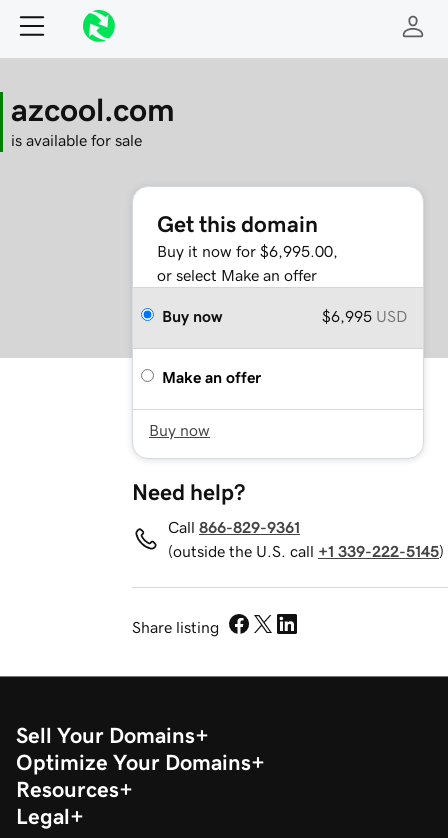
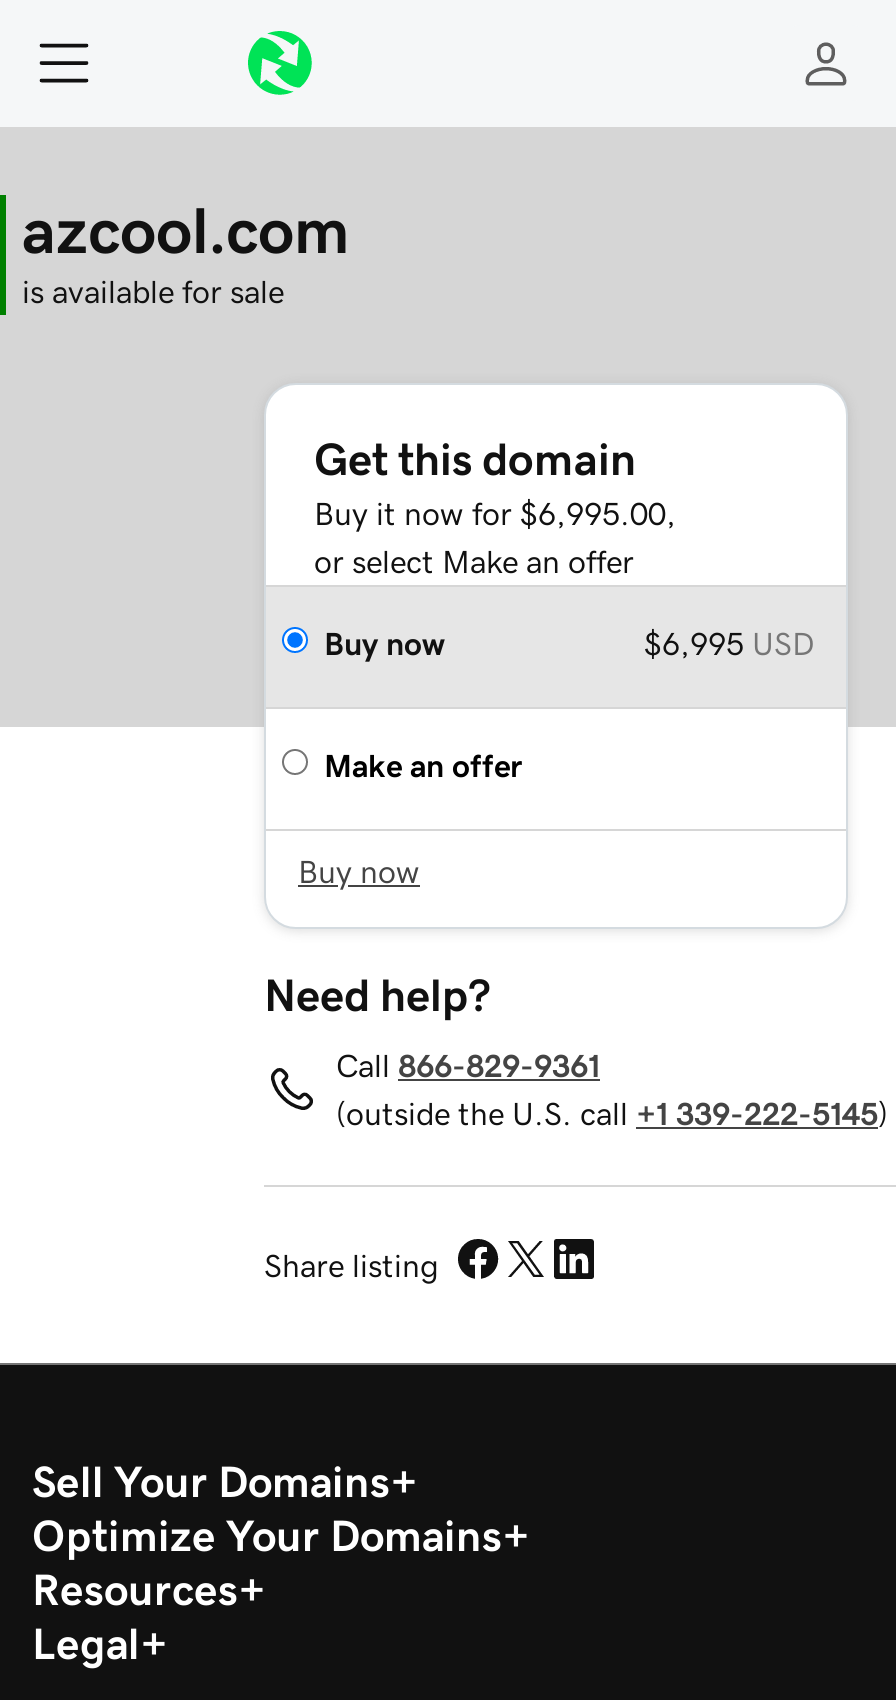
none -> [246,29,314,97] [image]
[82,9,116,43] [image] -> none

